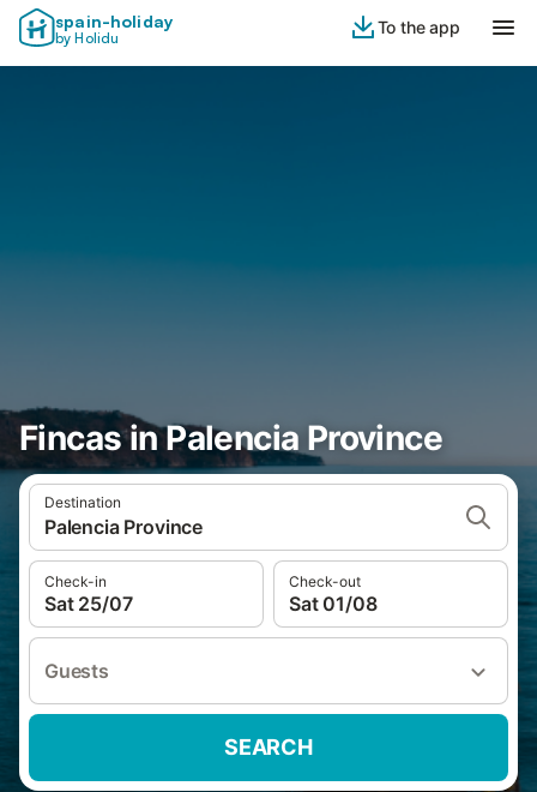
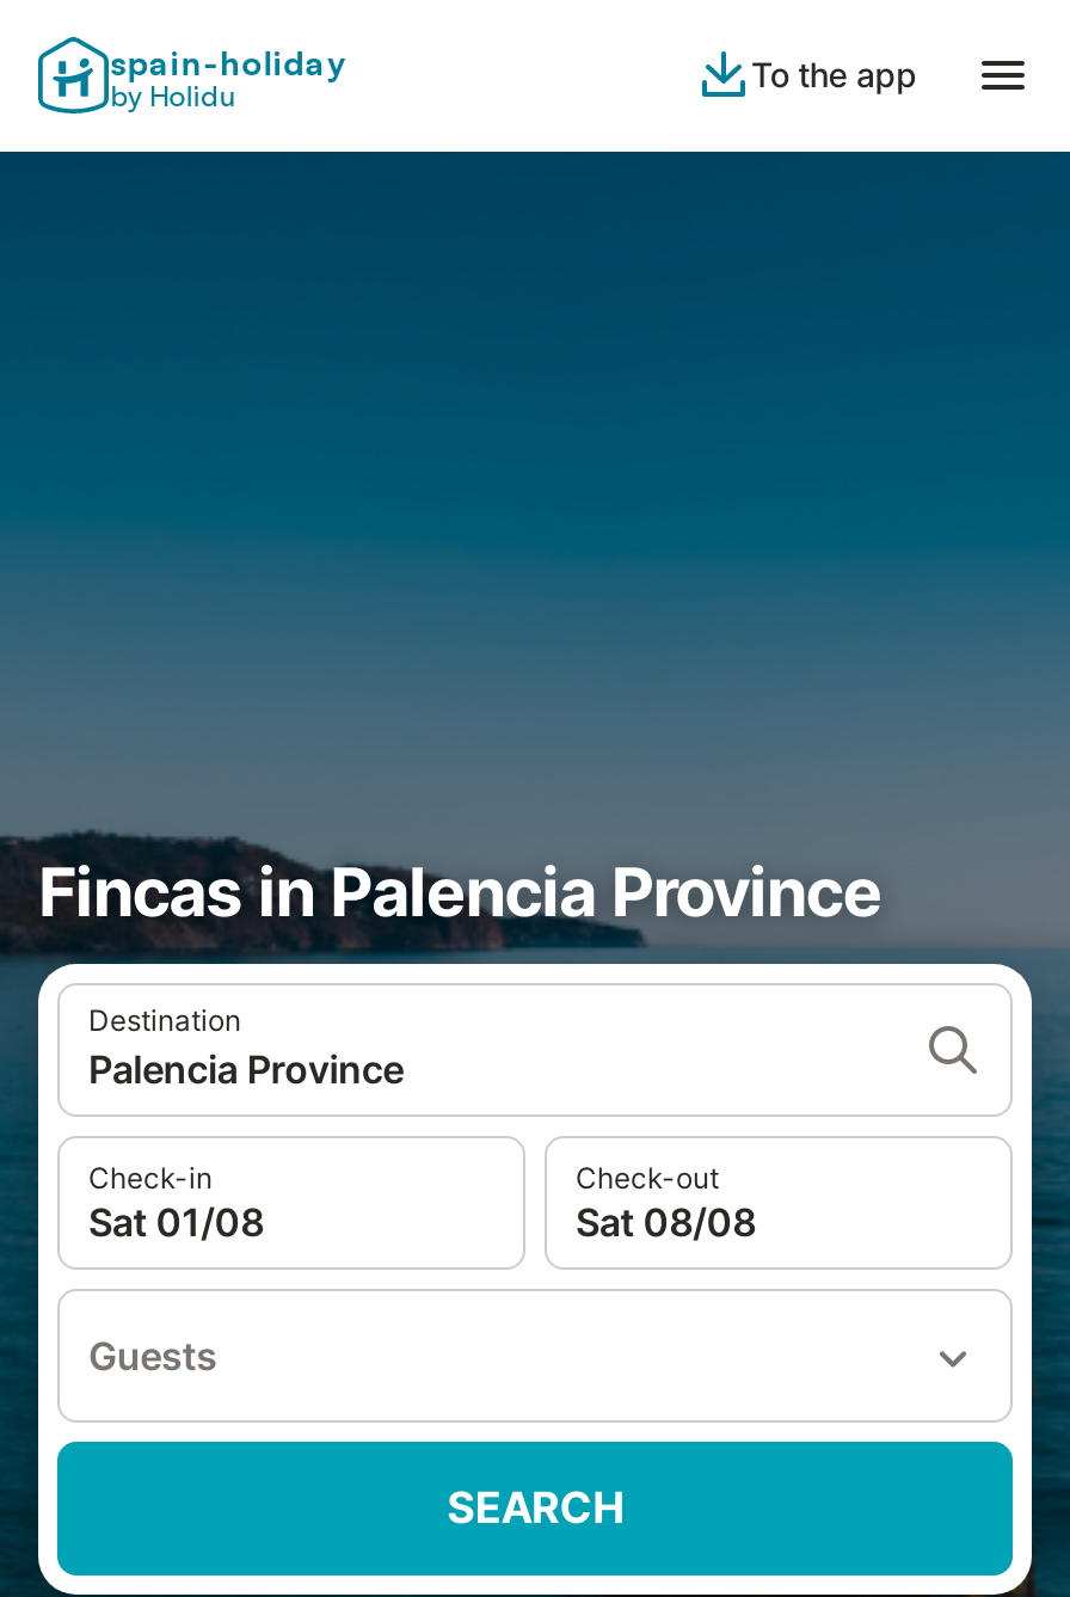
[44,592,132,616] Sat 25/07 -> [88,1198,264,1246] Sat 01/08
[289,592,377,616] Sat 01/08 -> [576,1198,756,1246] Sat 08/08

